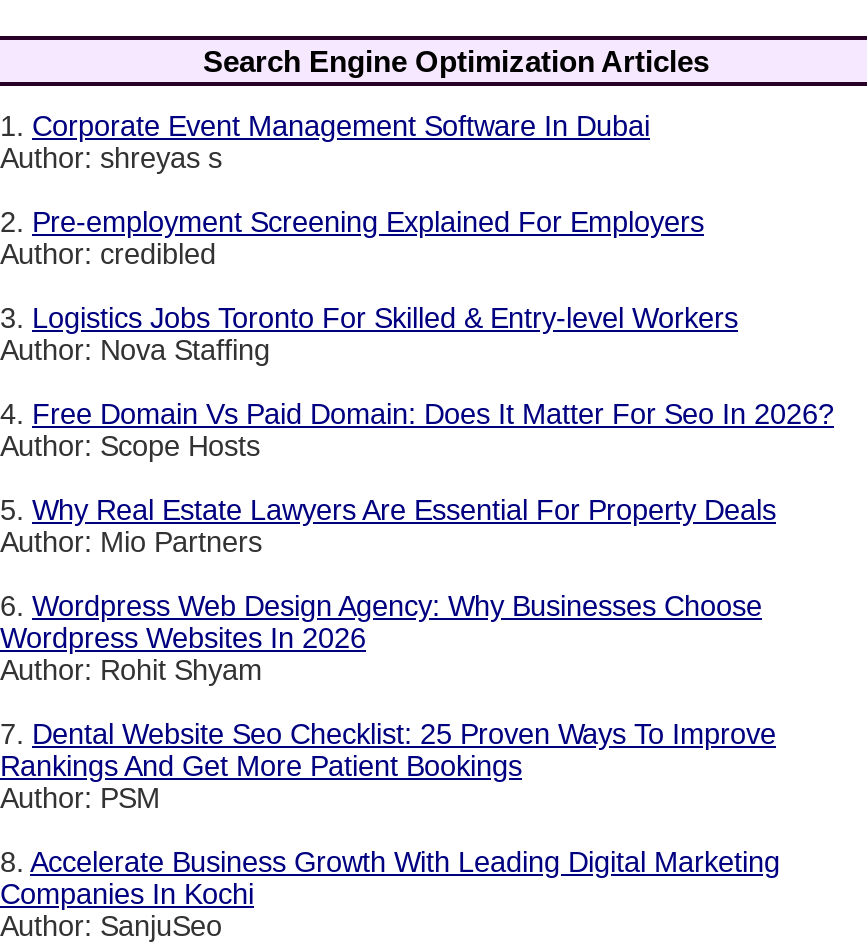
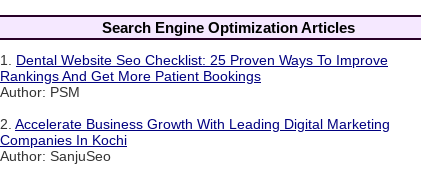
[0,110,834,750] 1. Corporate Event Management Software In Dubai | Author: shreyas s | 2. Pre-employment Screening Explained For Employers | Author: credibled | 3. Logistics Jobs Toronto For Skilled & Entry-level Workers | Author: Nova Staffing | 4. Free Domain Vs Paid Domain: Does It Matter For Seo In 2026? | Author: Scope Hosts | 5. Why Real Estate Lawyers Are Essential For Property Deals | Author: Mio Partners | 6. Wordpress Web Design Agency: Why Businesses Choose | Wordpress Websites In 2026 | Author: Rohit Shyam | 7. Dental Website Seo Checklist: 25 Proven Ways To Improve -> [0,52,388,68] 1. Dental Website Seo Checklist: 25 Proven Ways To Improve
[0,846,780,878] 8. Accelerate Business Growth With Leading Digital Marketing -> [0,116,390,132] 2. Accelerate Business Growth With Leading Digital Marketing

